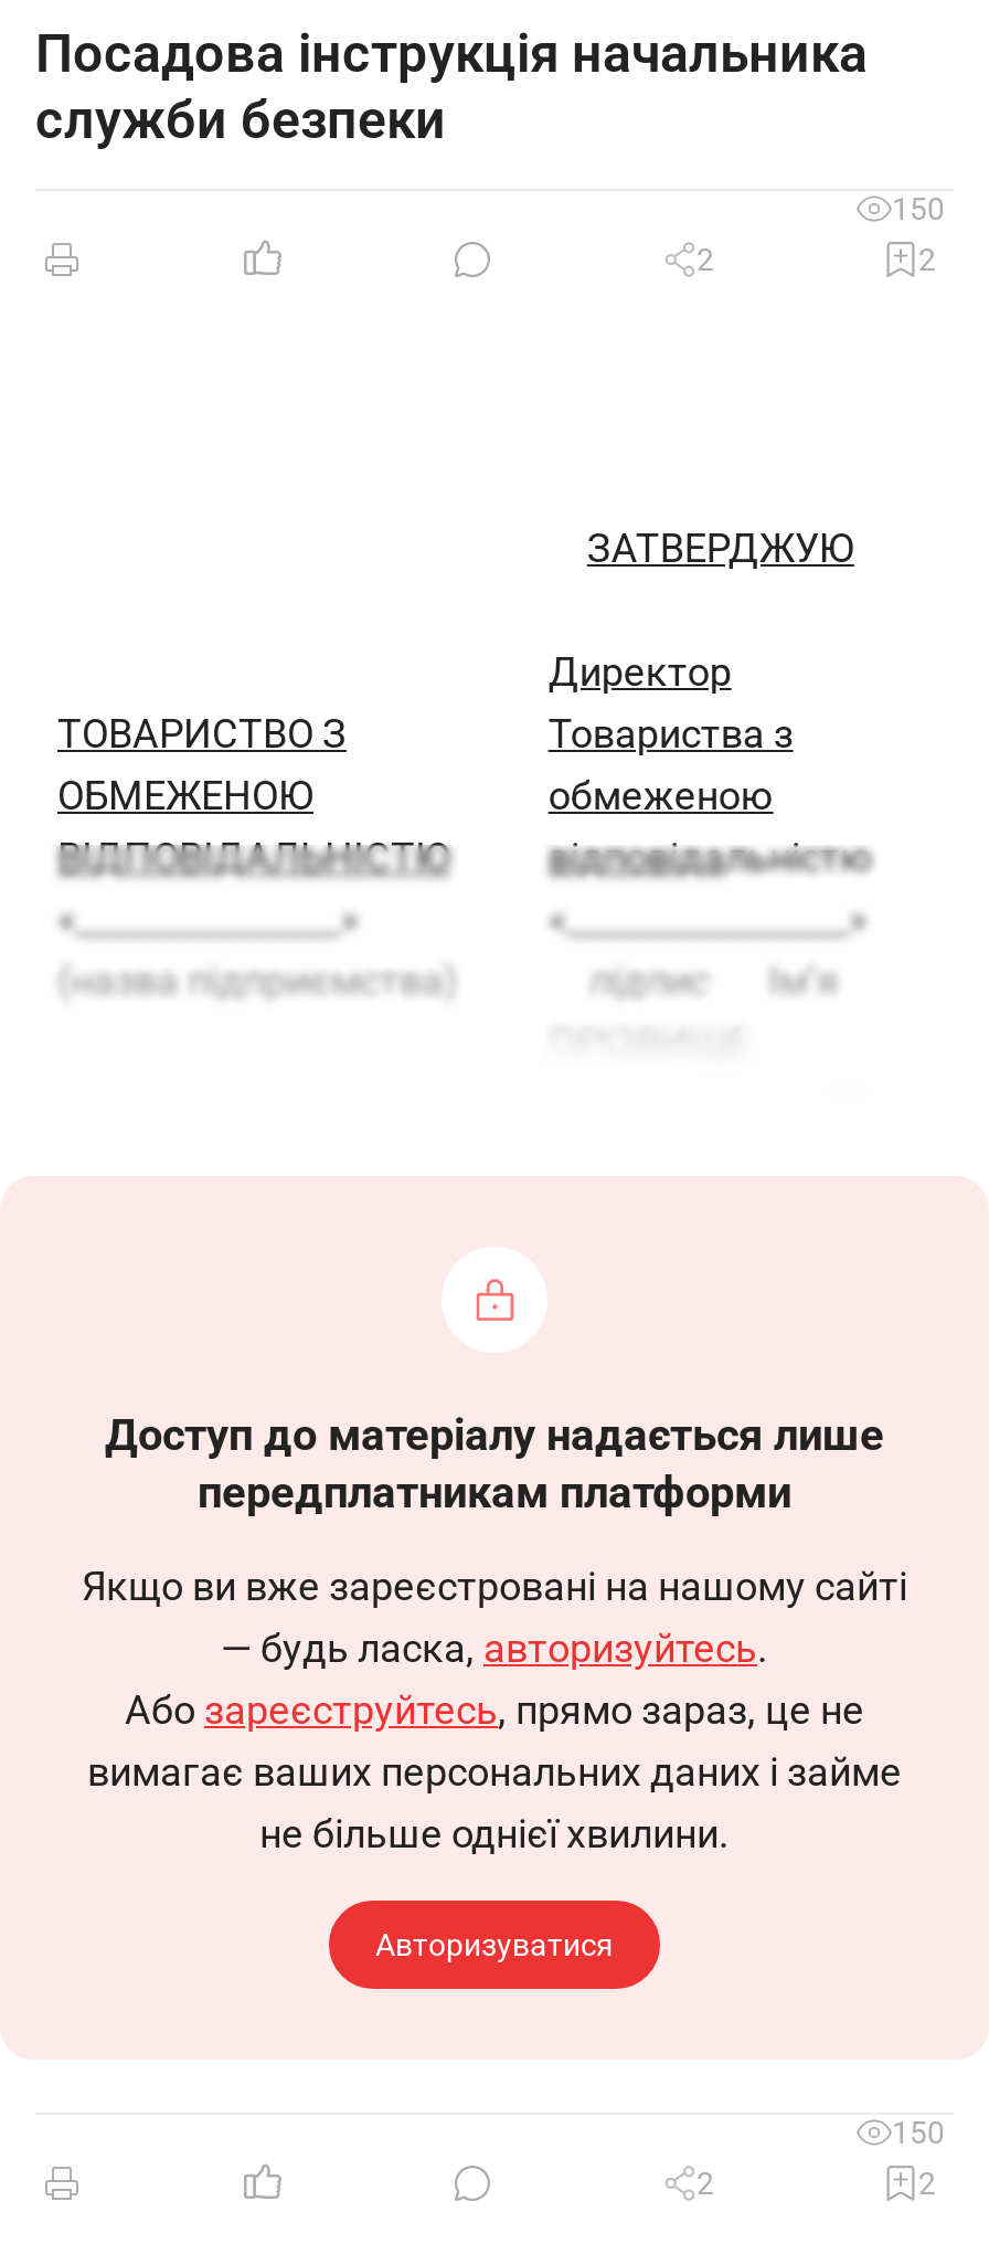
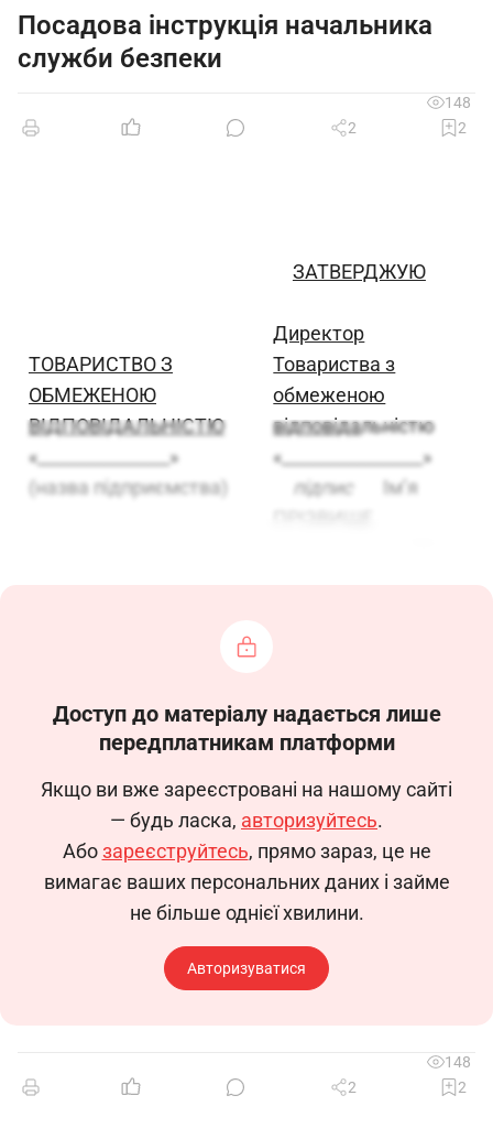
[892,191,945,226] 150 -> [445,94,471,111] 148
[892,2115,945,2150] 150 -> [445,1053,471,1071] 148

